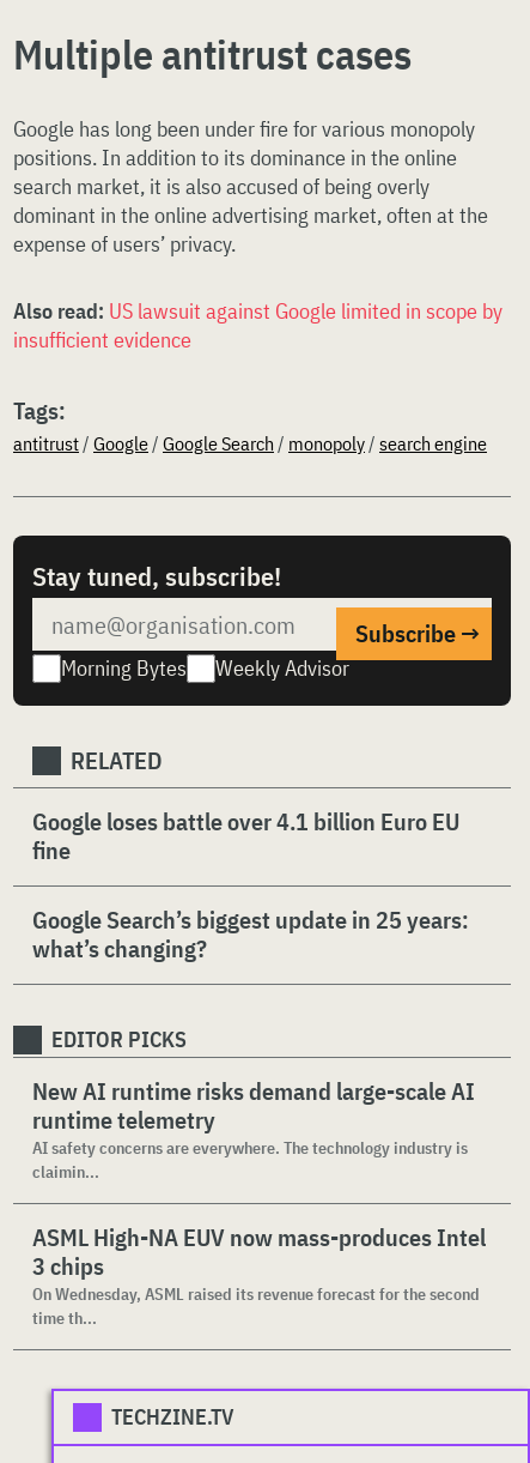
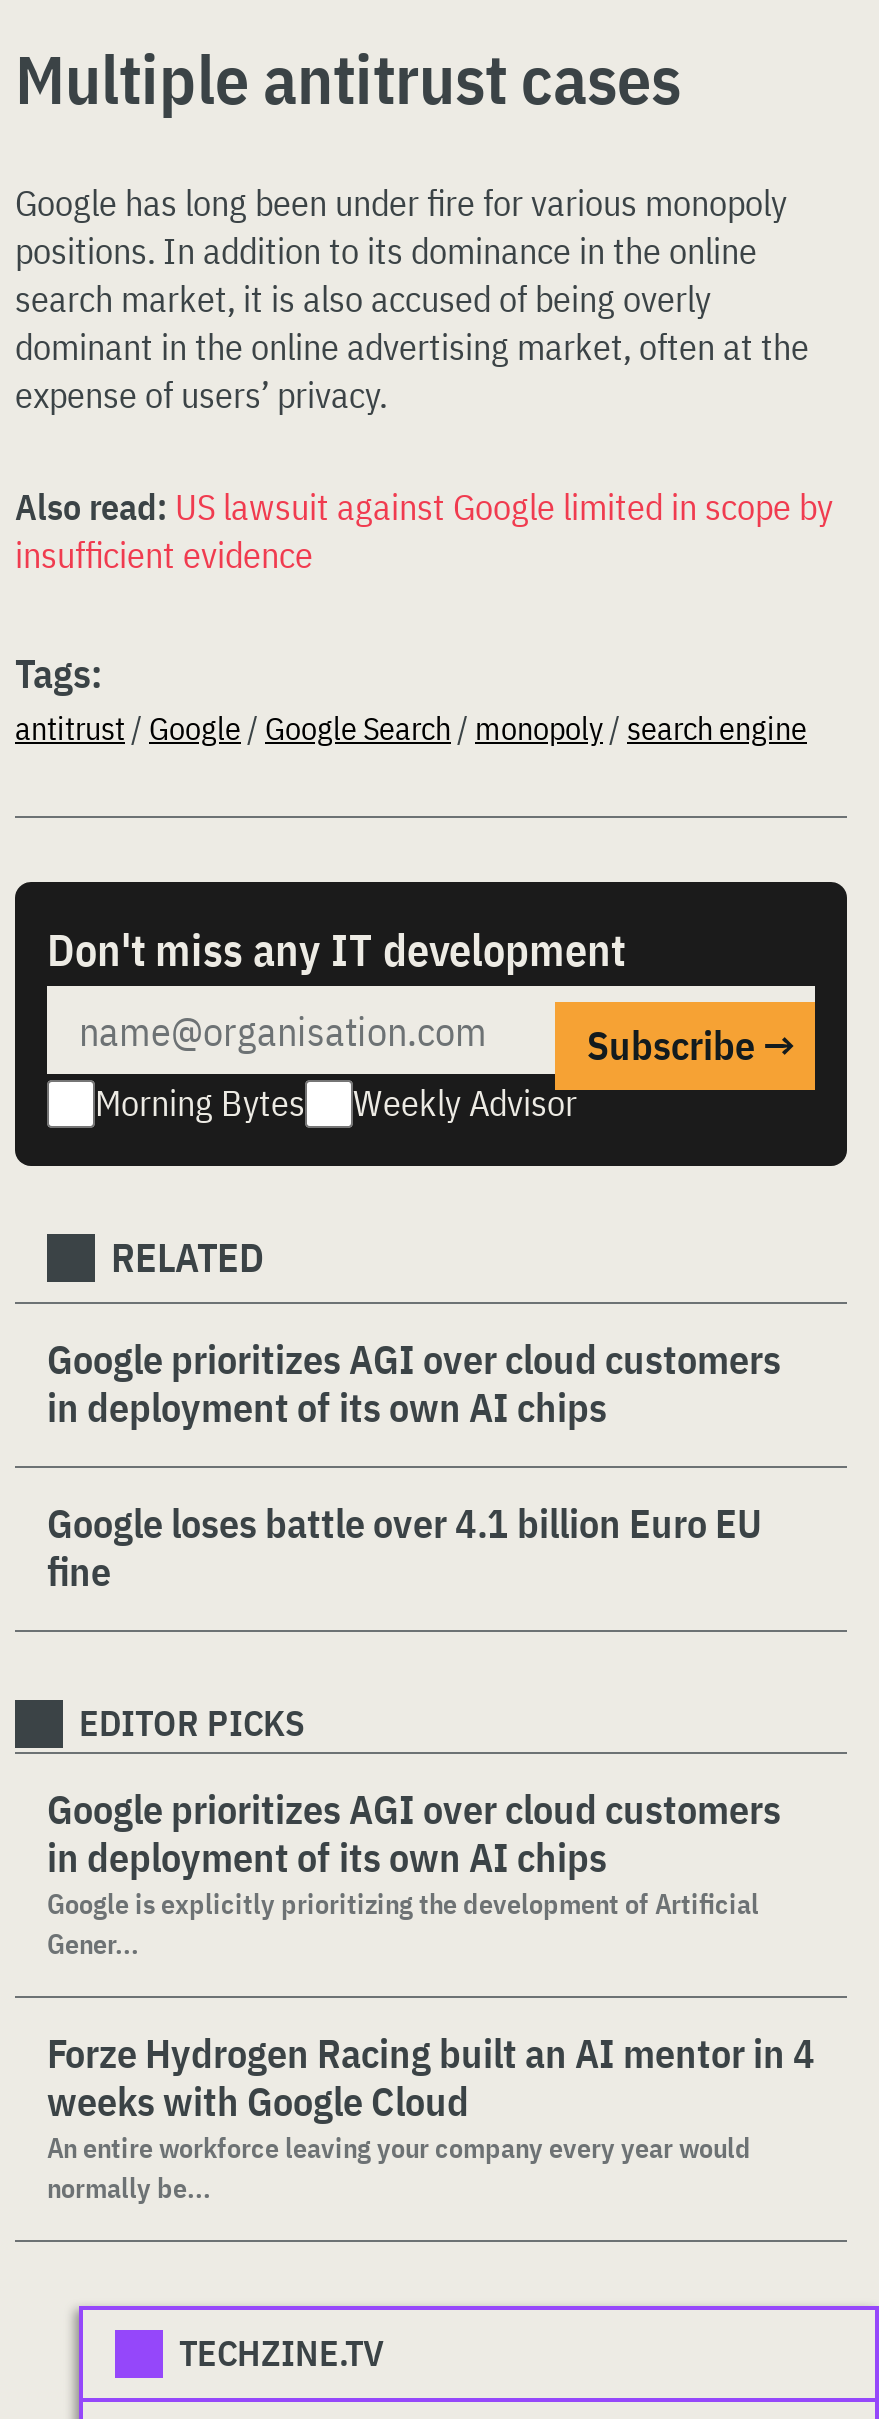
[32,558,281,593] Stay tuned, subscribe! -> [47,920,625,978] Don't miss any IT development
none -> [47,1332,781,1434] Google prioritizes AGI over cloud customers | in deployment of its own AI chips
moved [32,805,459,866] -> [47,1496,761,1598]: Google loses battle over 4.1 billion Euro EU | fine
[32,903,469,965] Google Search’s biggest update in 25 years: | what’s changing? -> none
[32,1075,475,1183] New AI runtime risks demand large-scale AI | runtime telemetry | AI safety concerns are everywhere. The technology industry is | claimin... -> [47,1782,781,1962] Google prioritizes AGI over cloud customers | in deployment of its own AI chips | Google is explicitly prioritizing the development of Artificial | Gener...
[32,1221,486,1329] ASML High-NA EUV now mass-produces Intel | 3 chips | On Wednesday, ASML raised its revenue forecast for the second | time th... -> [47,2026,815,2206] Forze Hydrogen Racing built an AI mentor in 4 | weeks with Google Cloud | An entire workforce leaving your company every year would | normally be...

